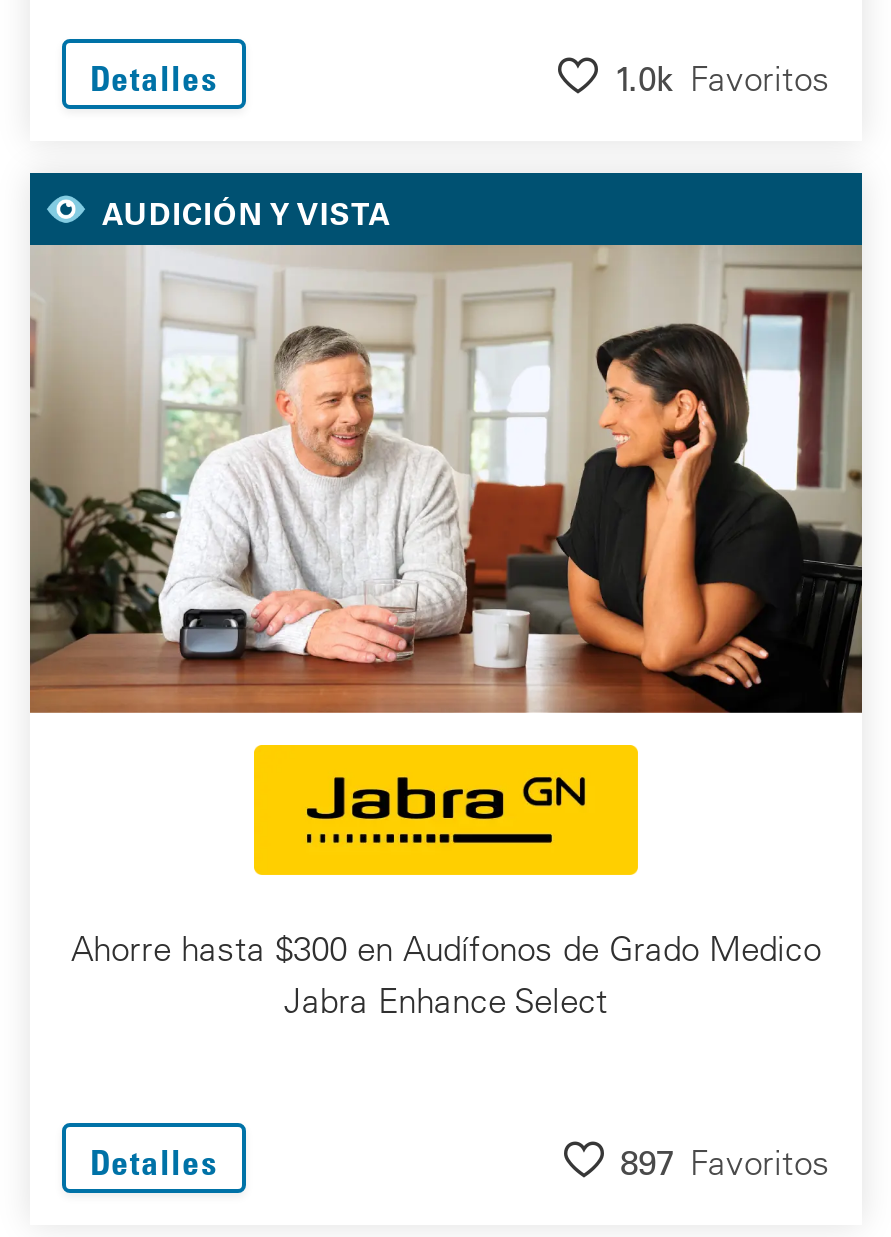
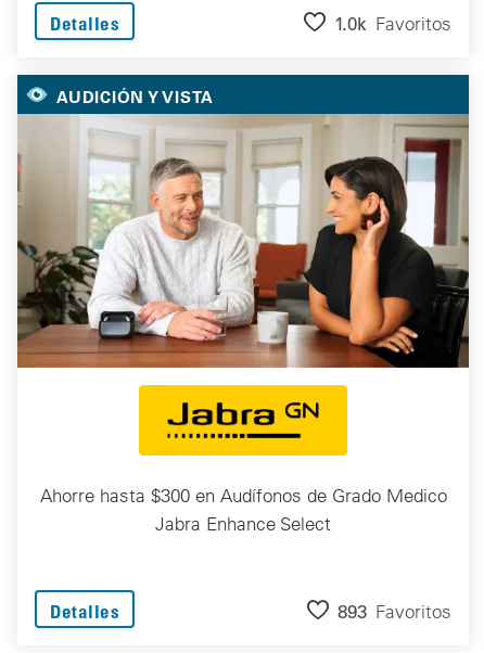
[620,1140,830,1182] 897 Favoritos -> [337,600,451,622] 893 Favoritos

